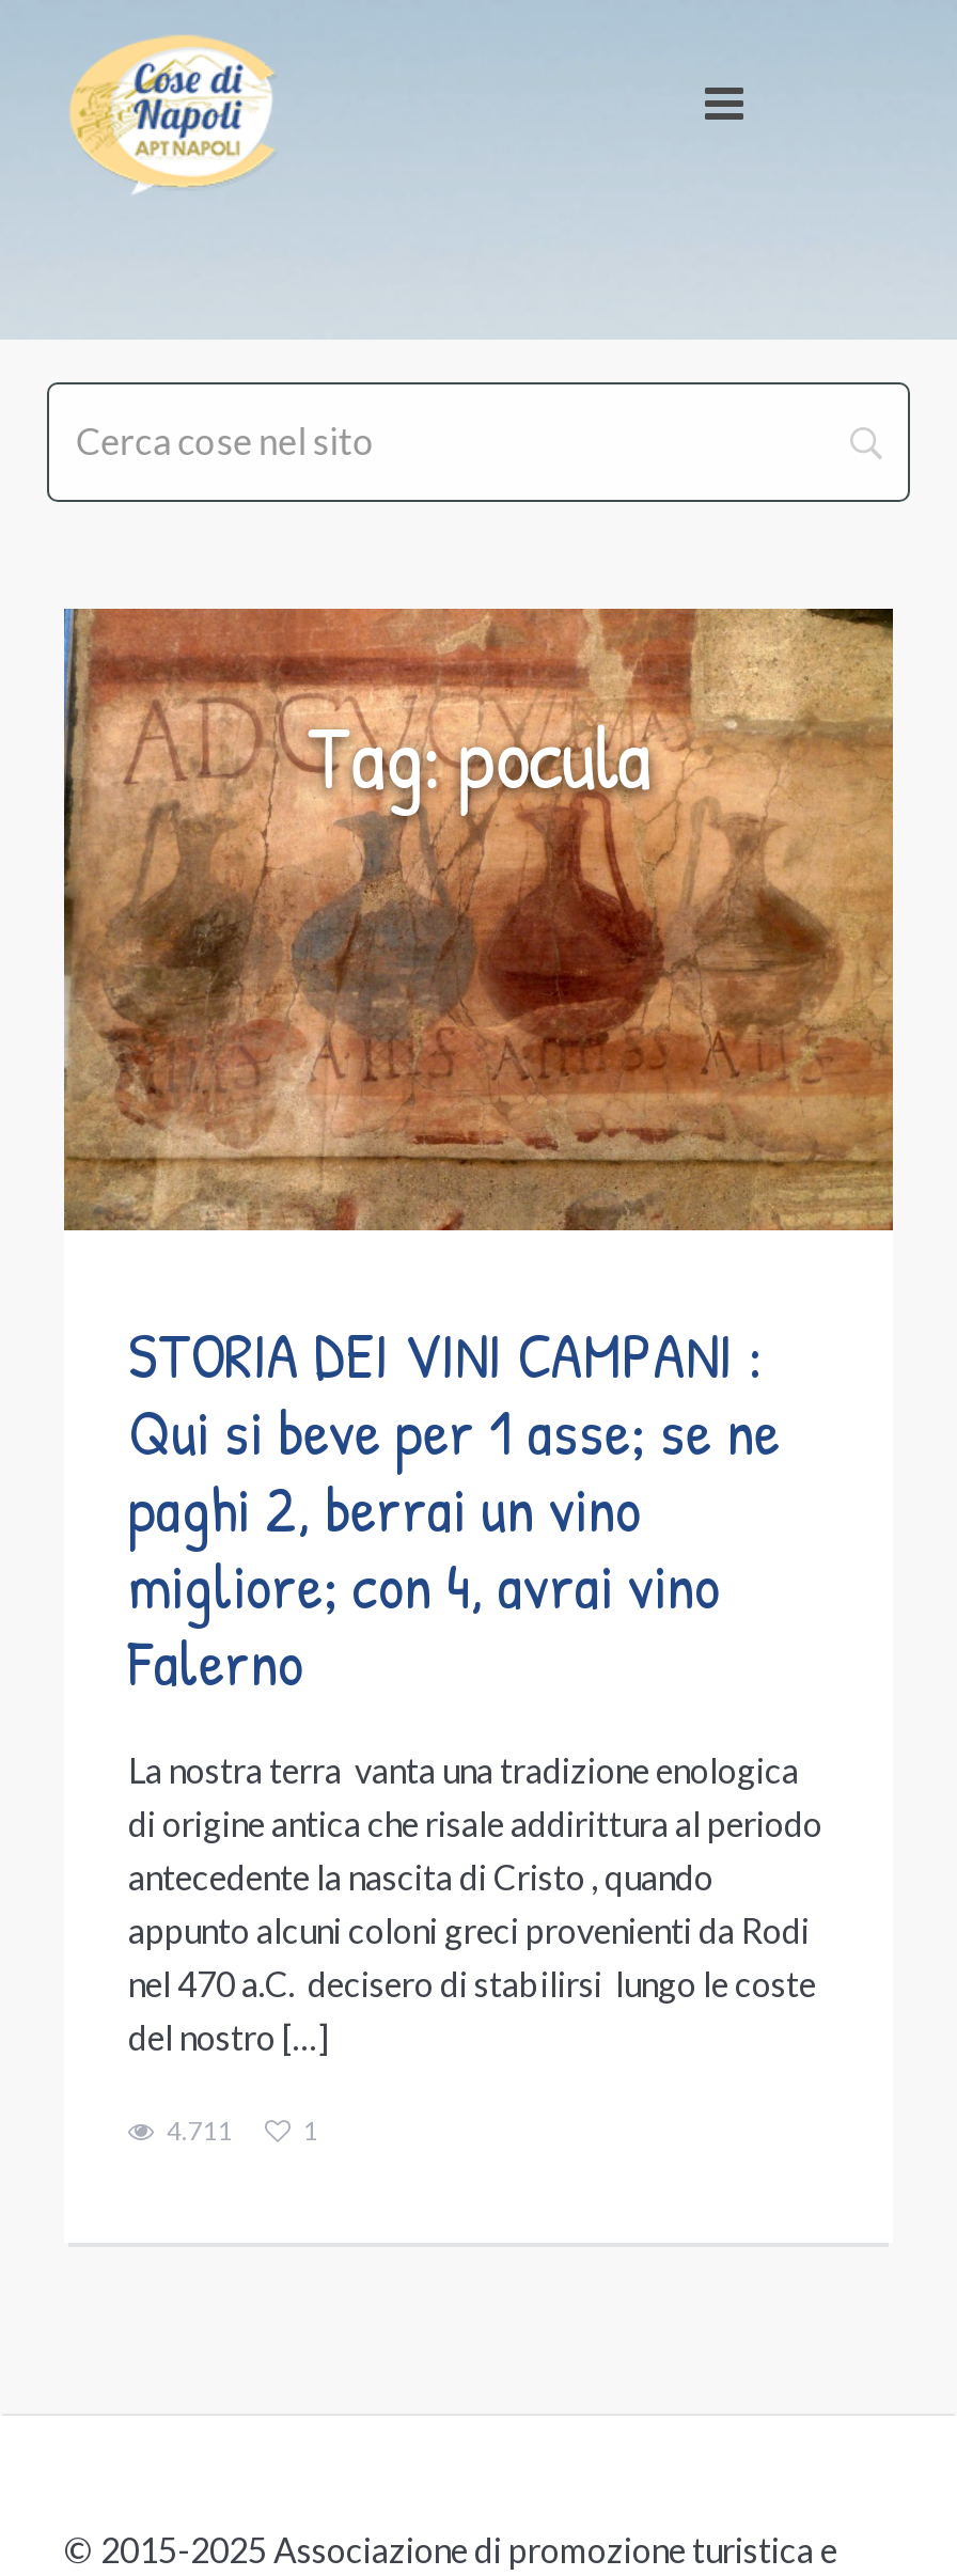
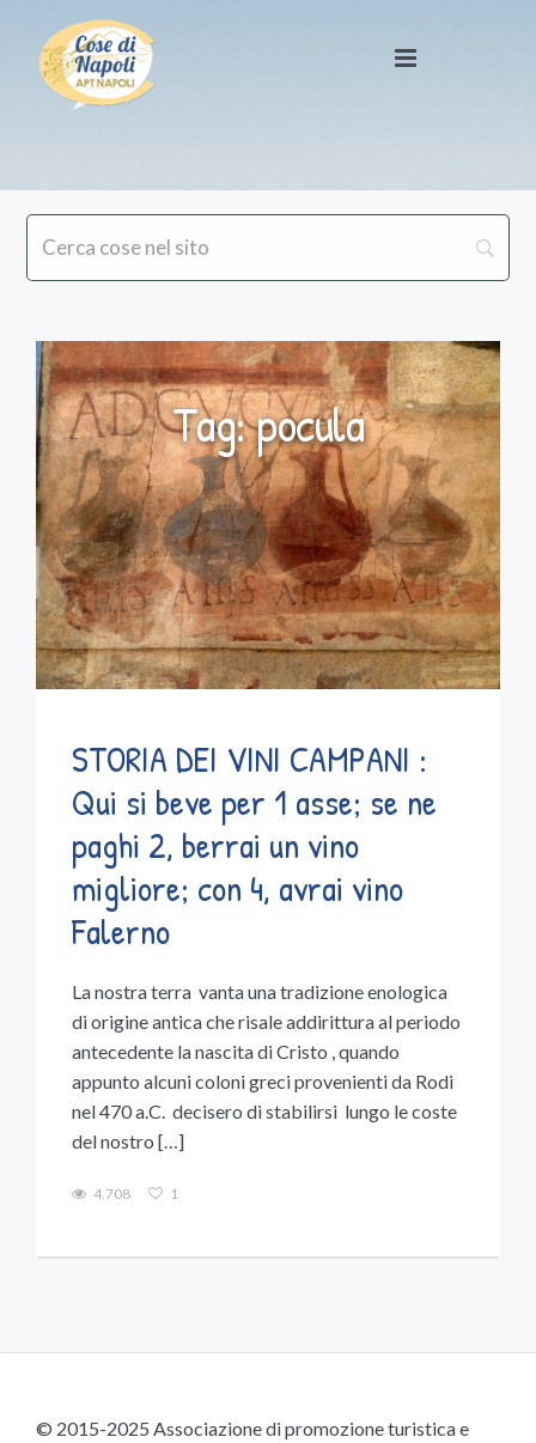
[167,2115,233,2147] 4.711 -> [93,1185,130,1202] 4.708

